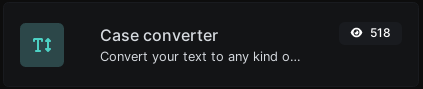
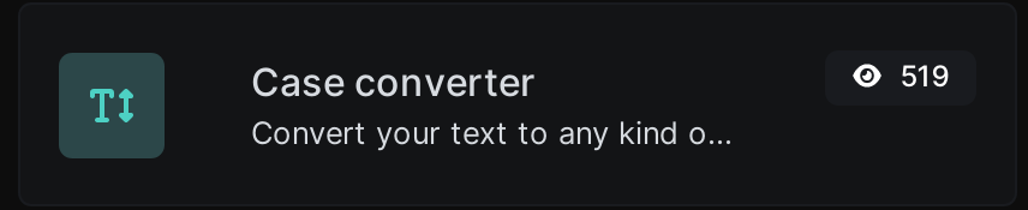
[367,25,391,40] 518 -> [893,58,950,94] 519

